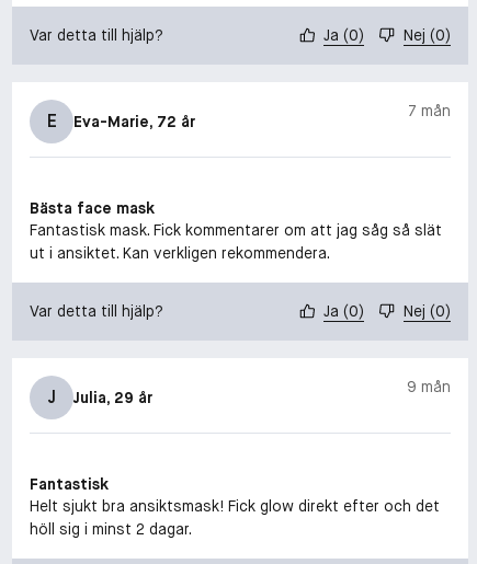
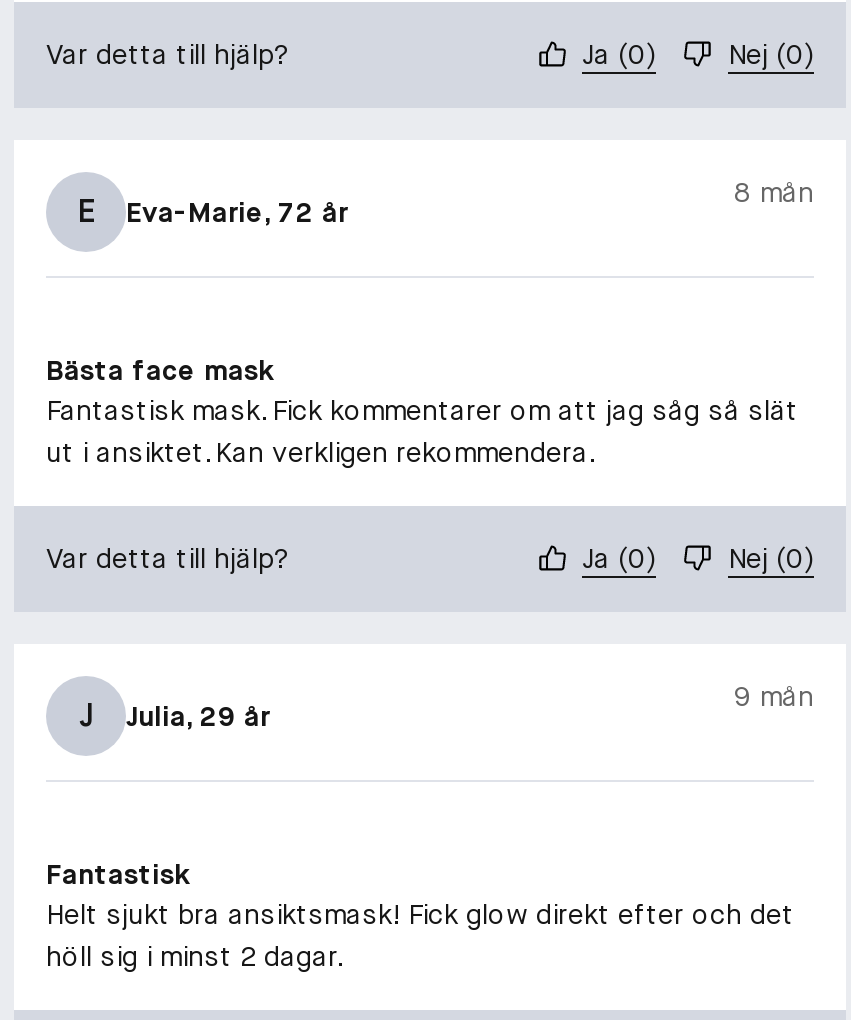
[408,101,451,120] 7 mån -> [734,174,814,210] 8 mån

